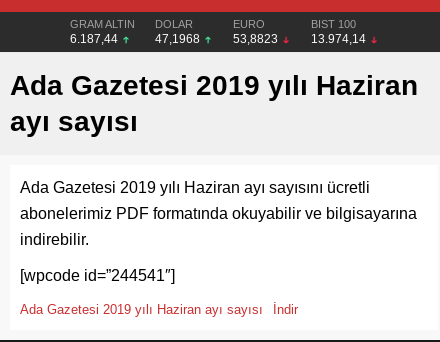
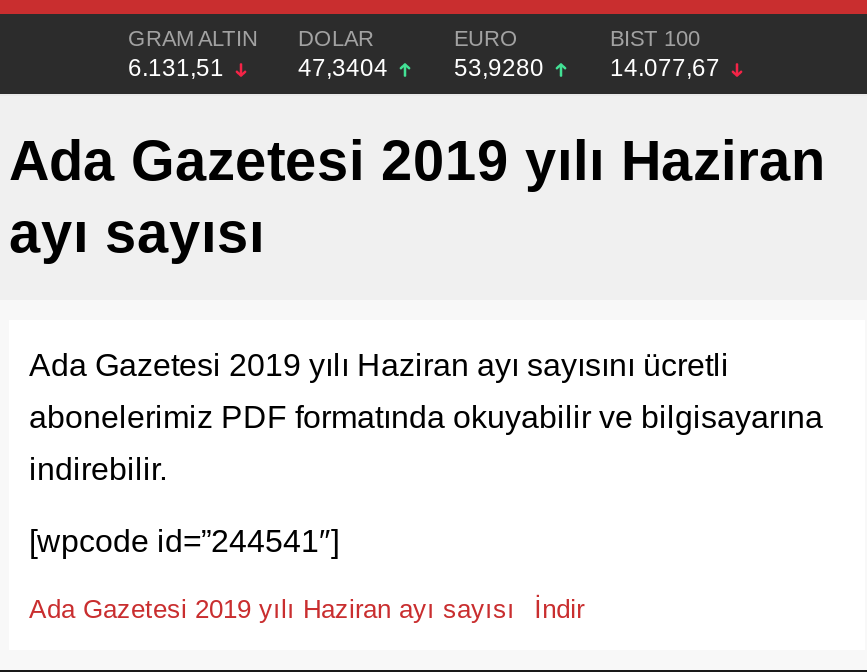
[69,32,120,46] 6.187,44 -> [128,54,230,82] 6.131,51
[154,32,202,46] 47,1968 -> [298,54,394,82] 47,3404
[232,32,280,46] 53,8823 -> [454,54,550,82] 53,9280
[310,32,368,46] 13.974,14 -> [610,54,726,82] 14.077,67

